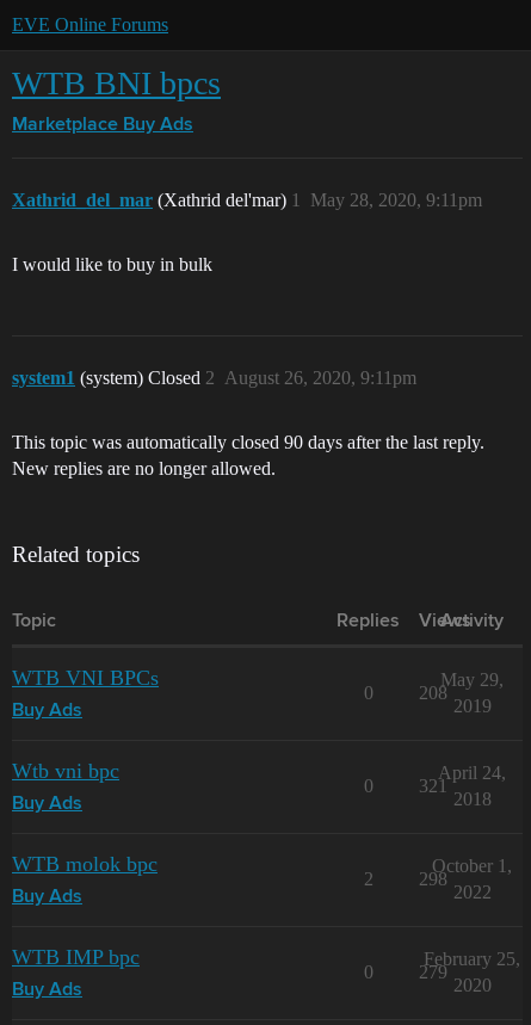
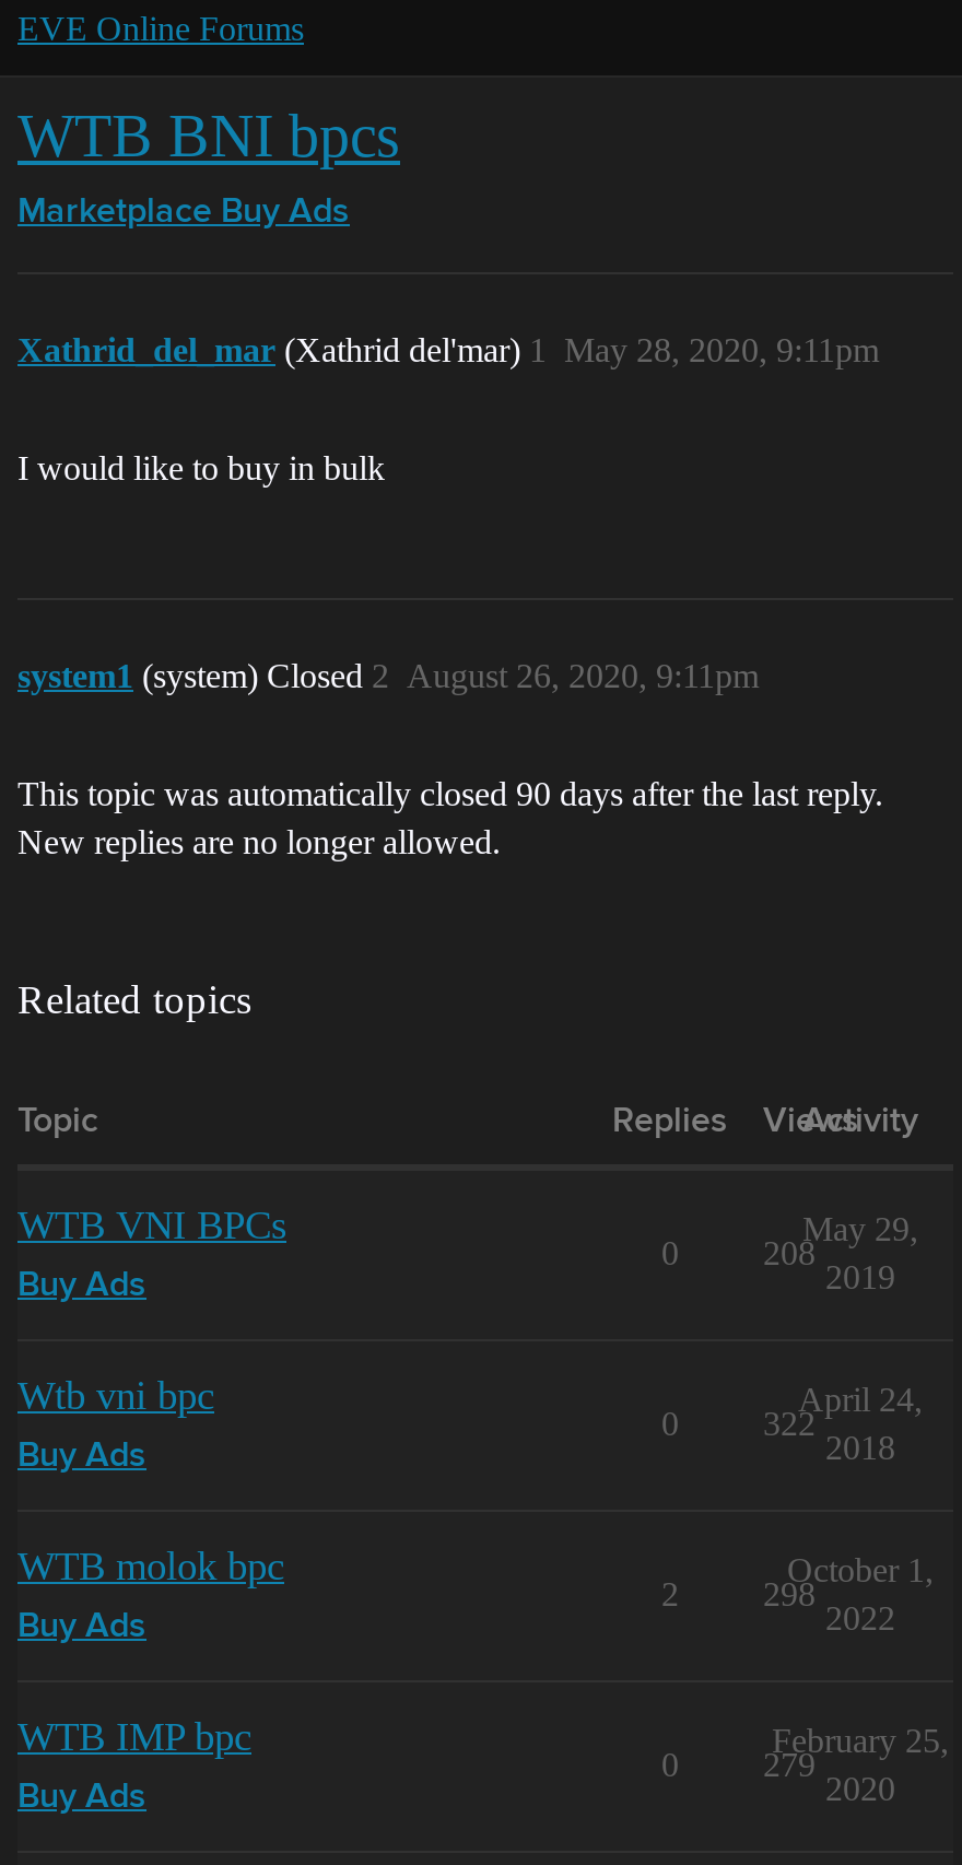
[419,776,447,796] 321 -> [763,1405,816,1442] 322

